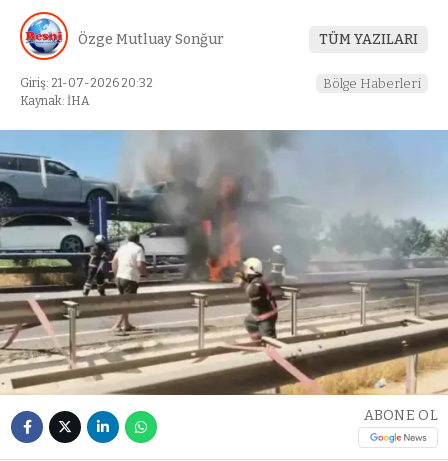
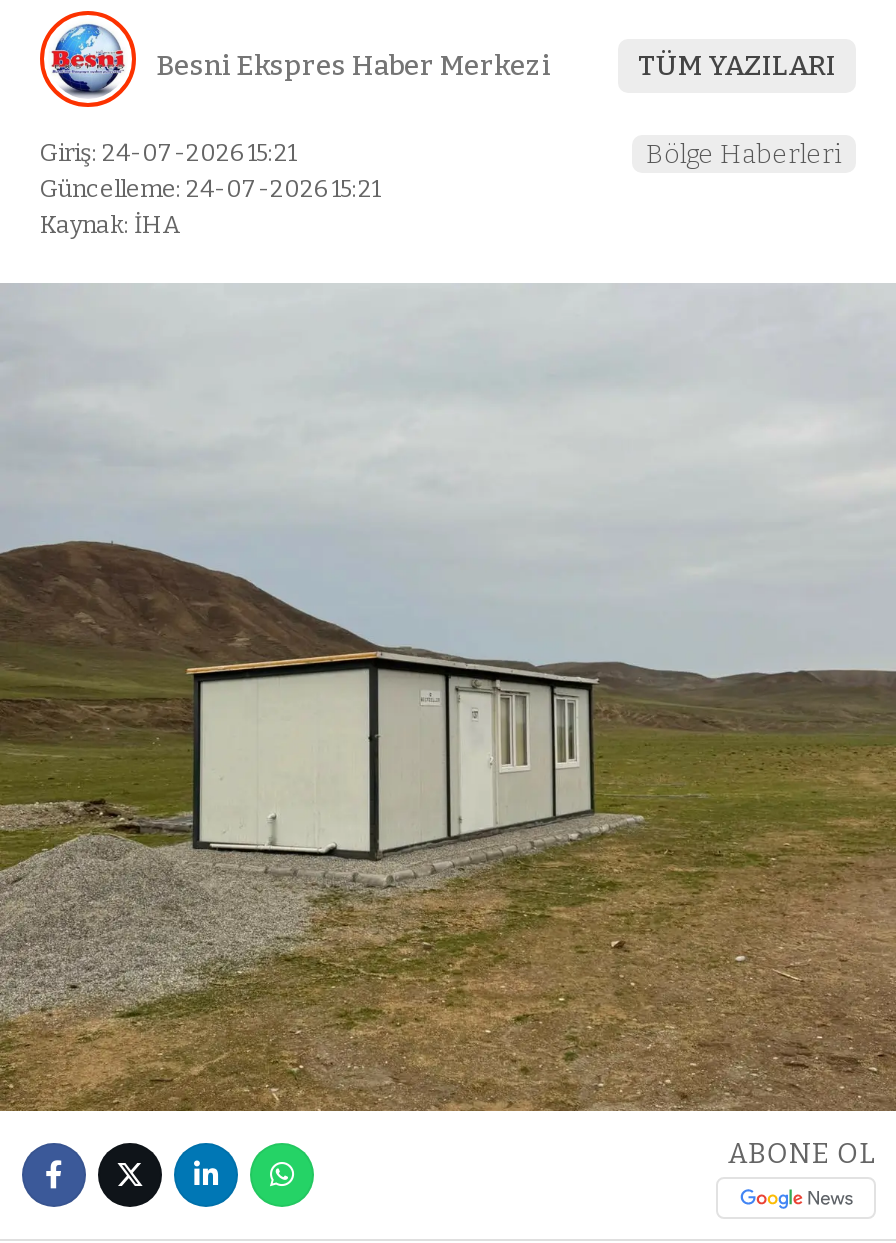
[78,31,224,48] Özge Mutluay Sonğur -> [156,49,550,83] Besni Ekspres Haber Merkezi
[20,76,153,90] Giriş: 21-07-2026 20:32 -> [40,139,380,203] Giriş: 24-07-2026 15:21 | Güncelleme: 24-07-2026 15:21
[3,130,445,396] [image] -> [6,283,890,1111] [image]

